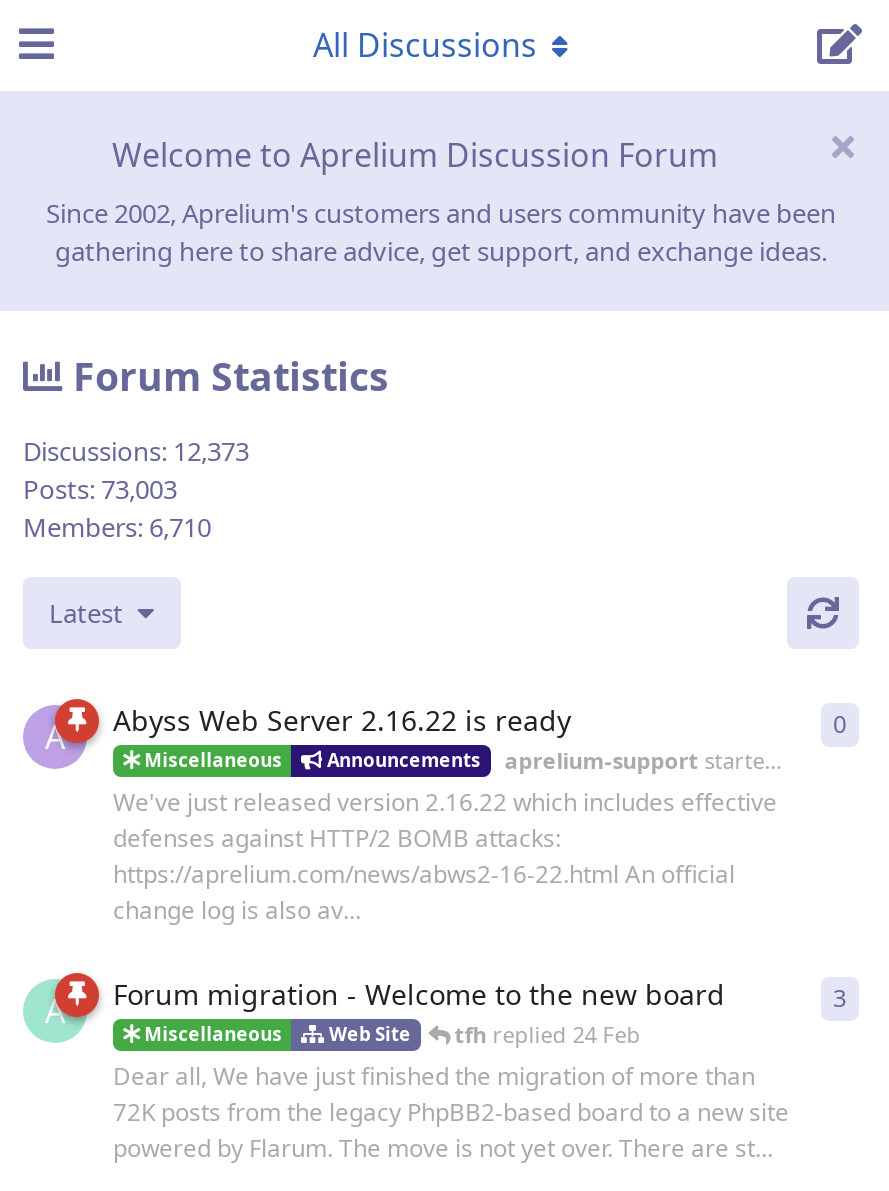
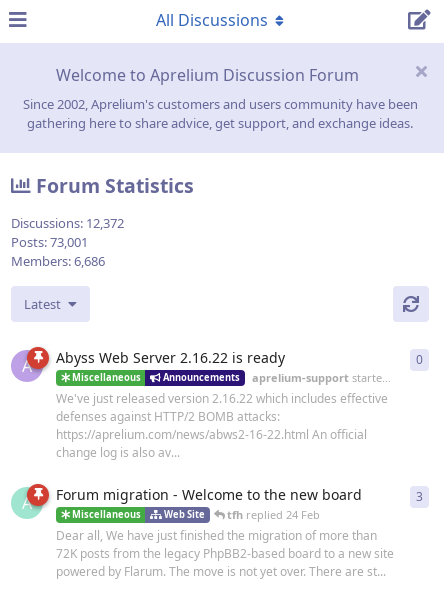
[23,433,249,469] Discussions: 12,373 -> [11,214,124,232] Discussions: 12,372
[23,471,177,507] Posts: 73,003 -> [11,233,88,251] Posts: 73,001
[23,509,211,545] Members: 6,710 -> [11,252,105,270] Members: 6,686

